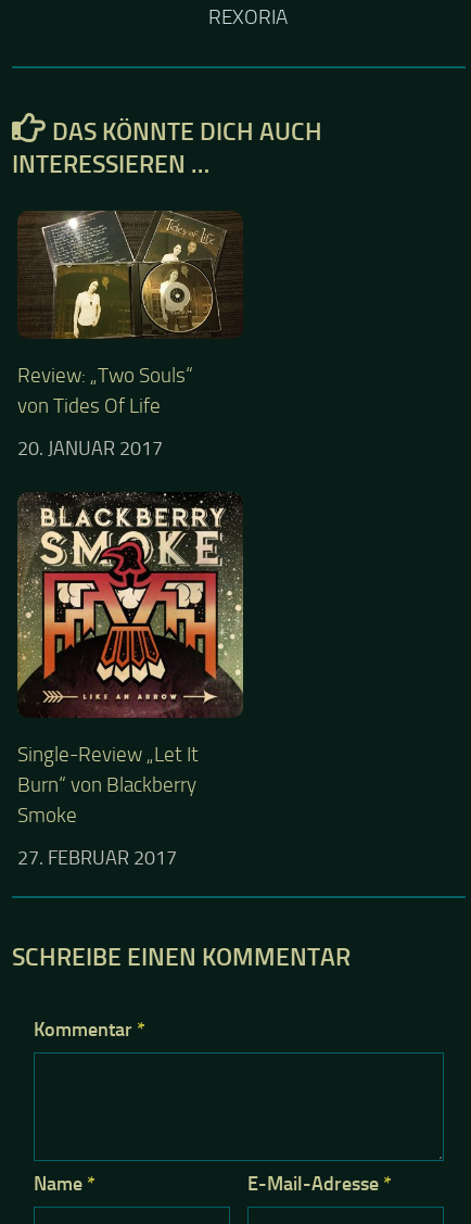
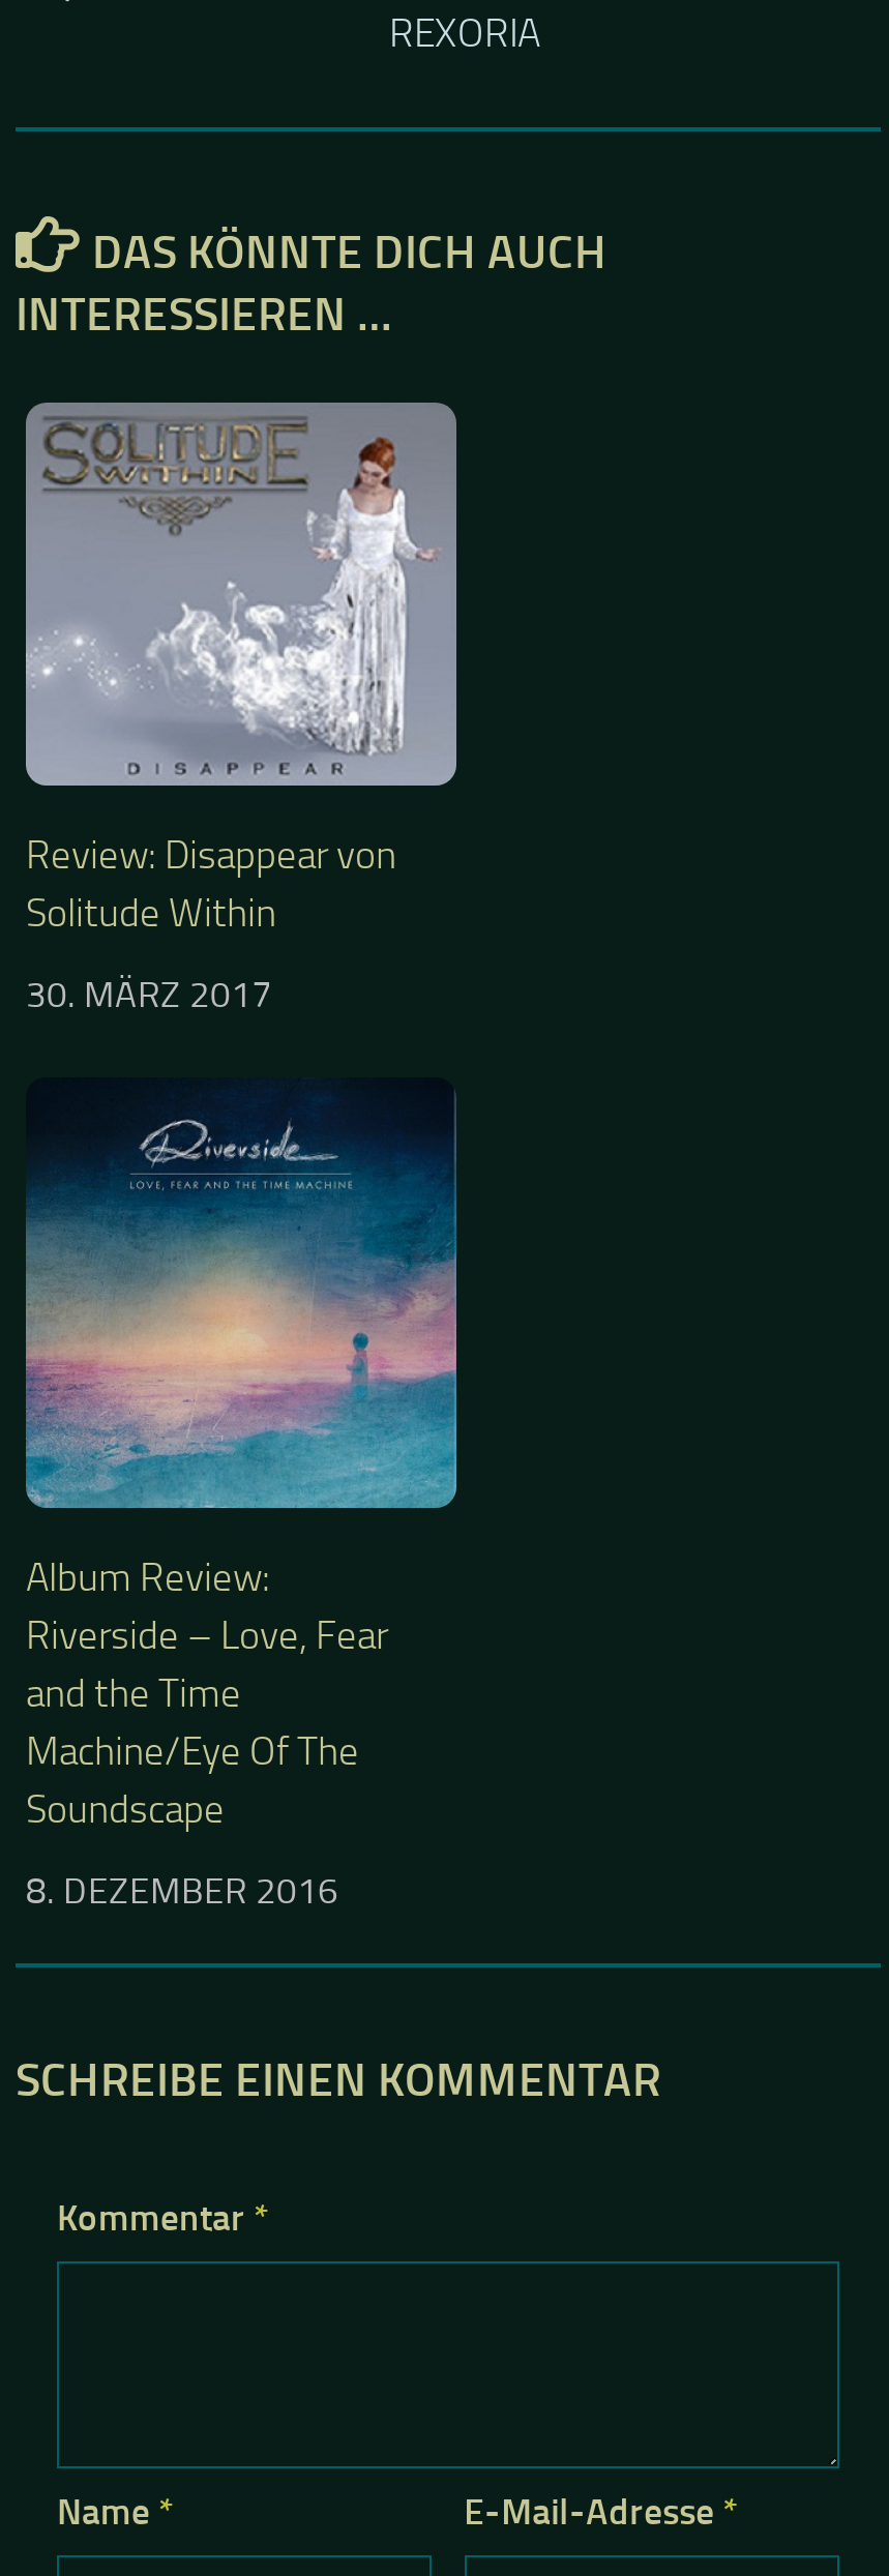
[17,211,243,418] [image] | Review: „Two Souls“ | von Tides Of Life -> [24,402,458,935] [image] | Review: Disappear von | Solitude Within
[17,437,163,459] 20. JANUAR 2017 -> [26,972,272,1014] 30. MÄRZ 2017
[16,492,244,827] [image] | Single-Review „Let It | Burn“ von Blackberry | Smoke -> [26,1097,458,1832] [image] | Album Review: | Riverside – Love, Fear | and the Time | Machine/Eye Of The | Soundscape
[17,847,177,869] 27. FEBRUAR 2017 -> [26,1869,338,1911] 8. DEZEMBER 2016

